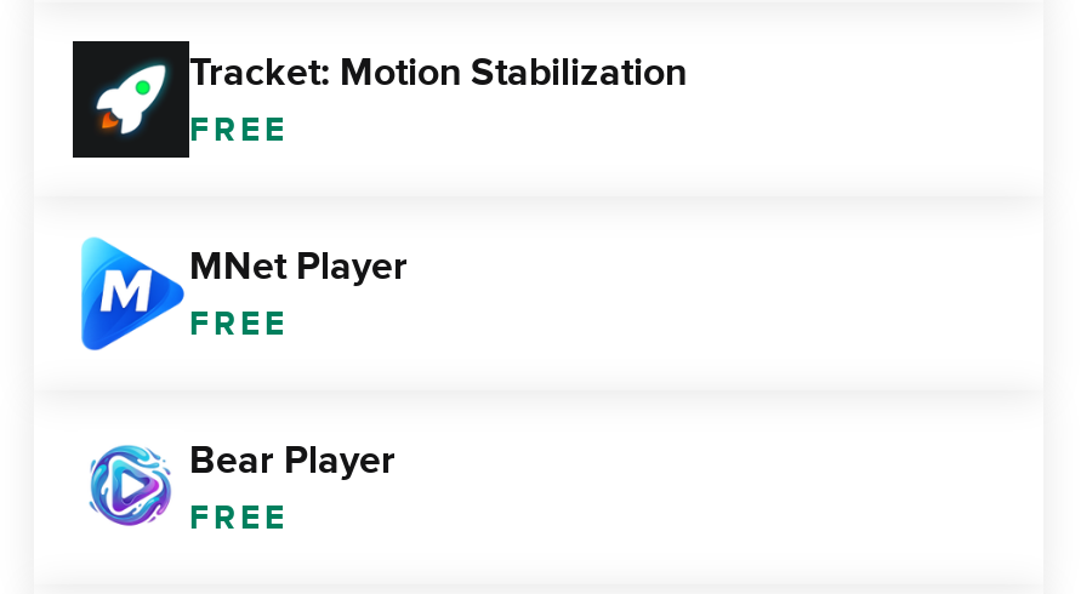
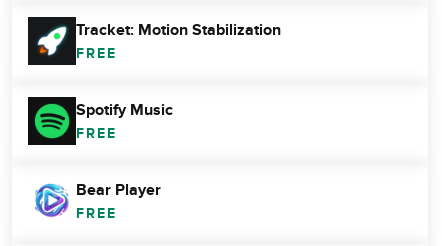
[73,235,408,352] [image] | MNet Player -> [27,96,173,146] [image] | Spotify Music

